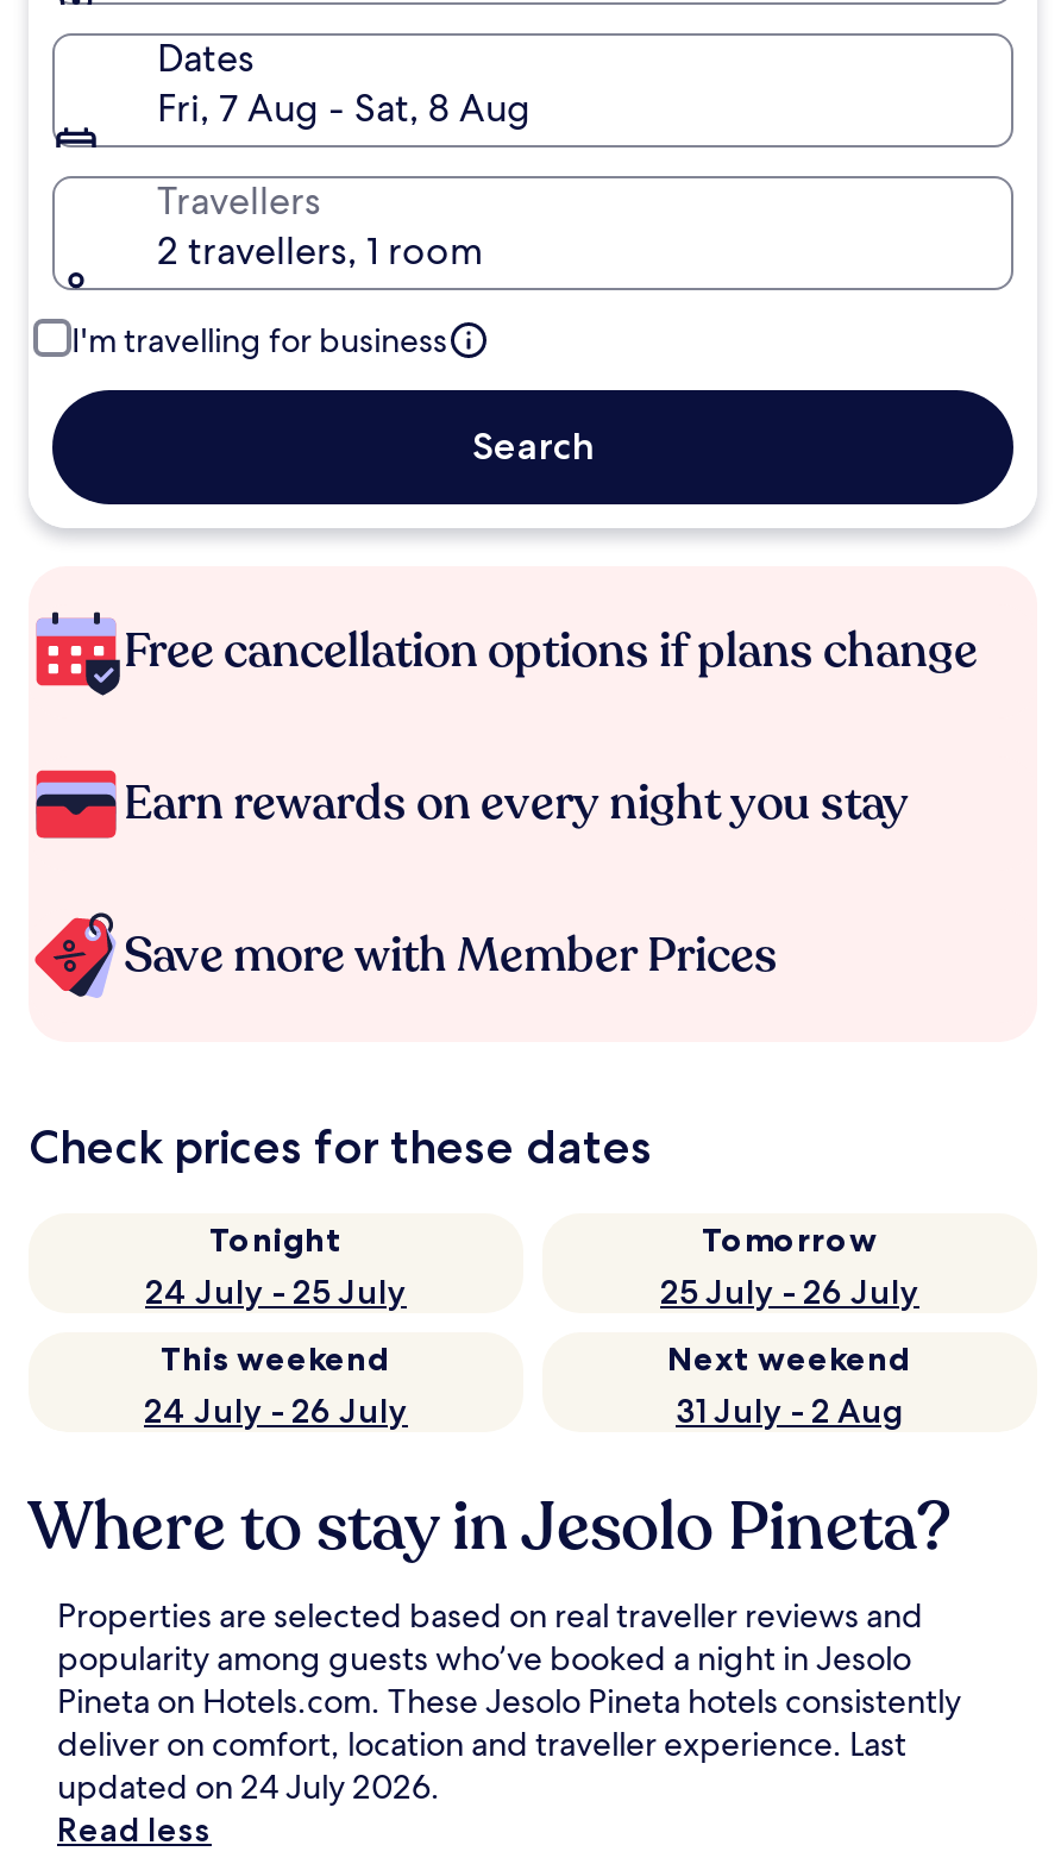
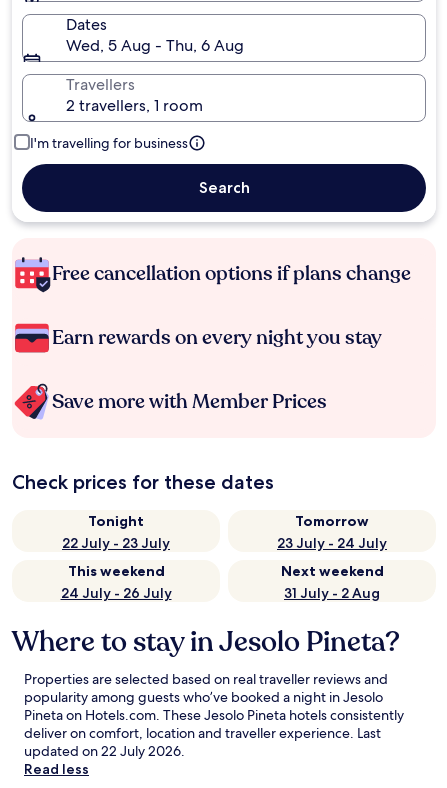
[157,83,530,133] Fri, 7 Aug - Sat, 8 Aug -> [66,35,244,56] Wed, 5 Aug - Thu, 6 Aug
[145,1270,407,1313] 24 July - 25 July -> [62,534,170,552] 22 July - 23 July
[660,1270,919,1313] 25 July - 26 July -> [277,534,387,552] 23 July - 24 July
[57,1765,440,1808] updated on 24 July 2026. -> [24,742,185,760] updated on 22 July 2026.

